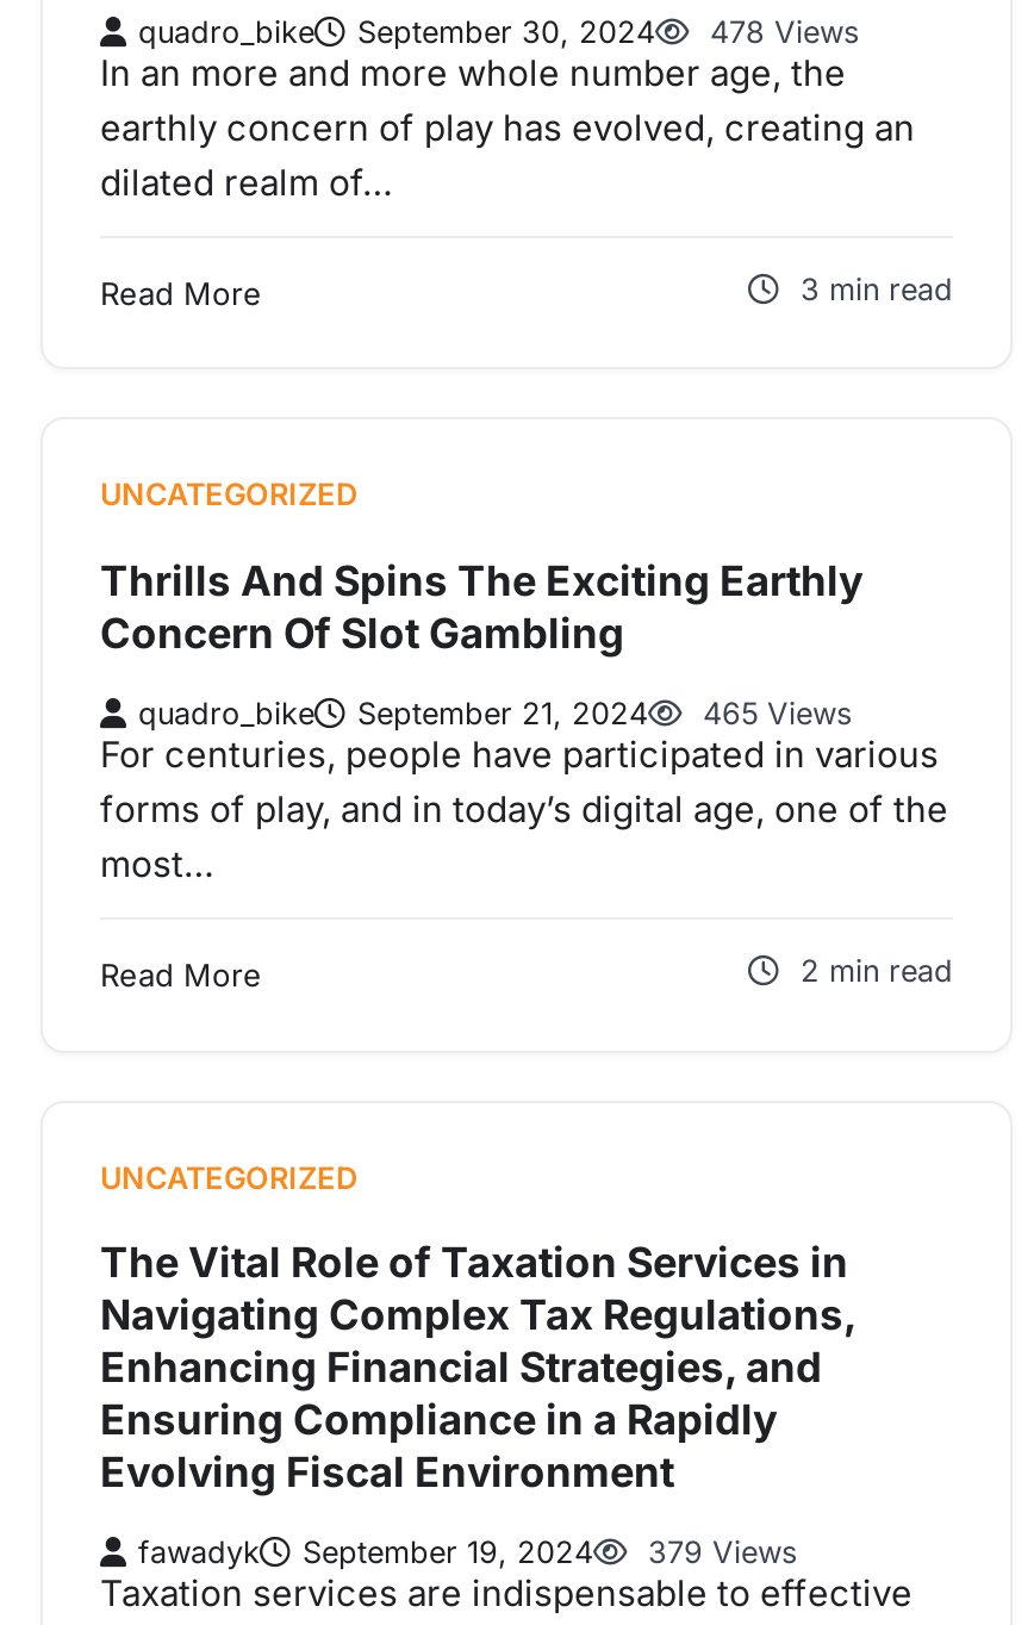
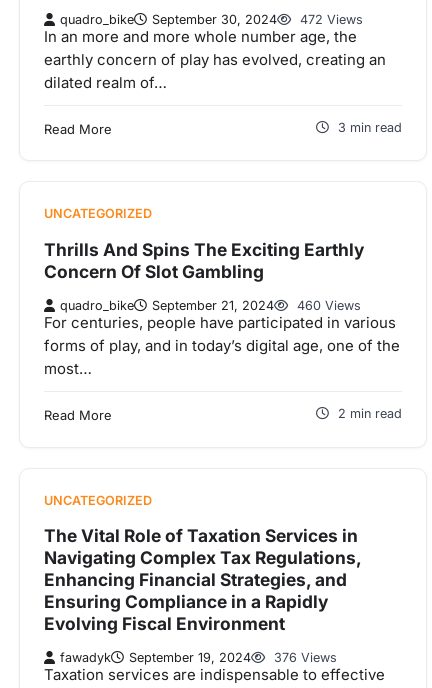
[138,13,860,49] quadro_bike September 30, 2024 478 Views -> [60,12,363,27] quadro_bike September 30, 2024 472 Views
[138,696,853,731] quadro_bike September 21, 2024 465 Views -> [60,298,361,313] quadro_bike September 21, 2024 460 Views
[138,1536,798,1571] fawadyk September 19, 2024 379 Views -> [60,650,337,665] fawadyk September 19, 2024 376 Views

